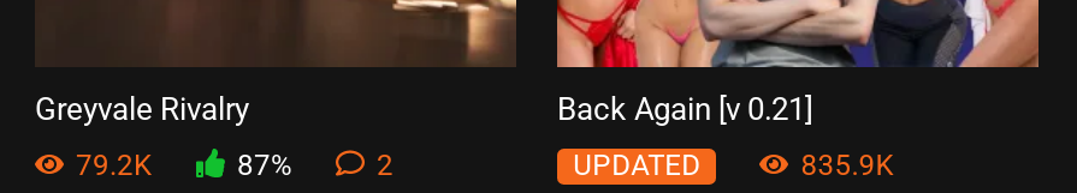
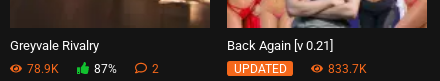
[76,148,153,181] 79.2K -> [27,62,59,76] 78.9K
[801,148,895,181] 835.9K -> [328,62,367,76] 833.7K

